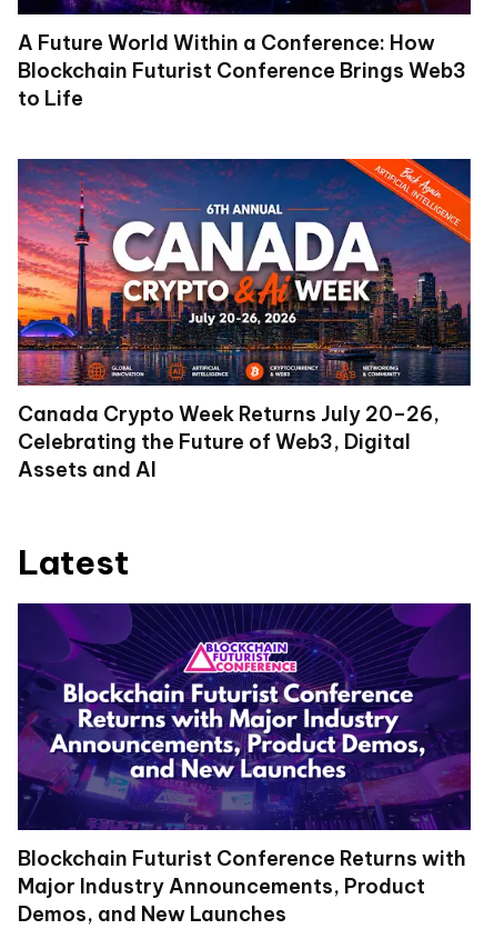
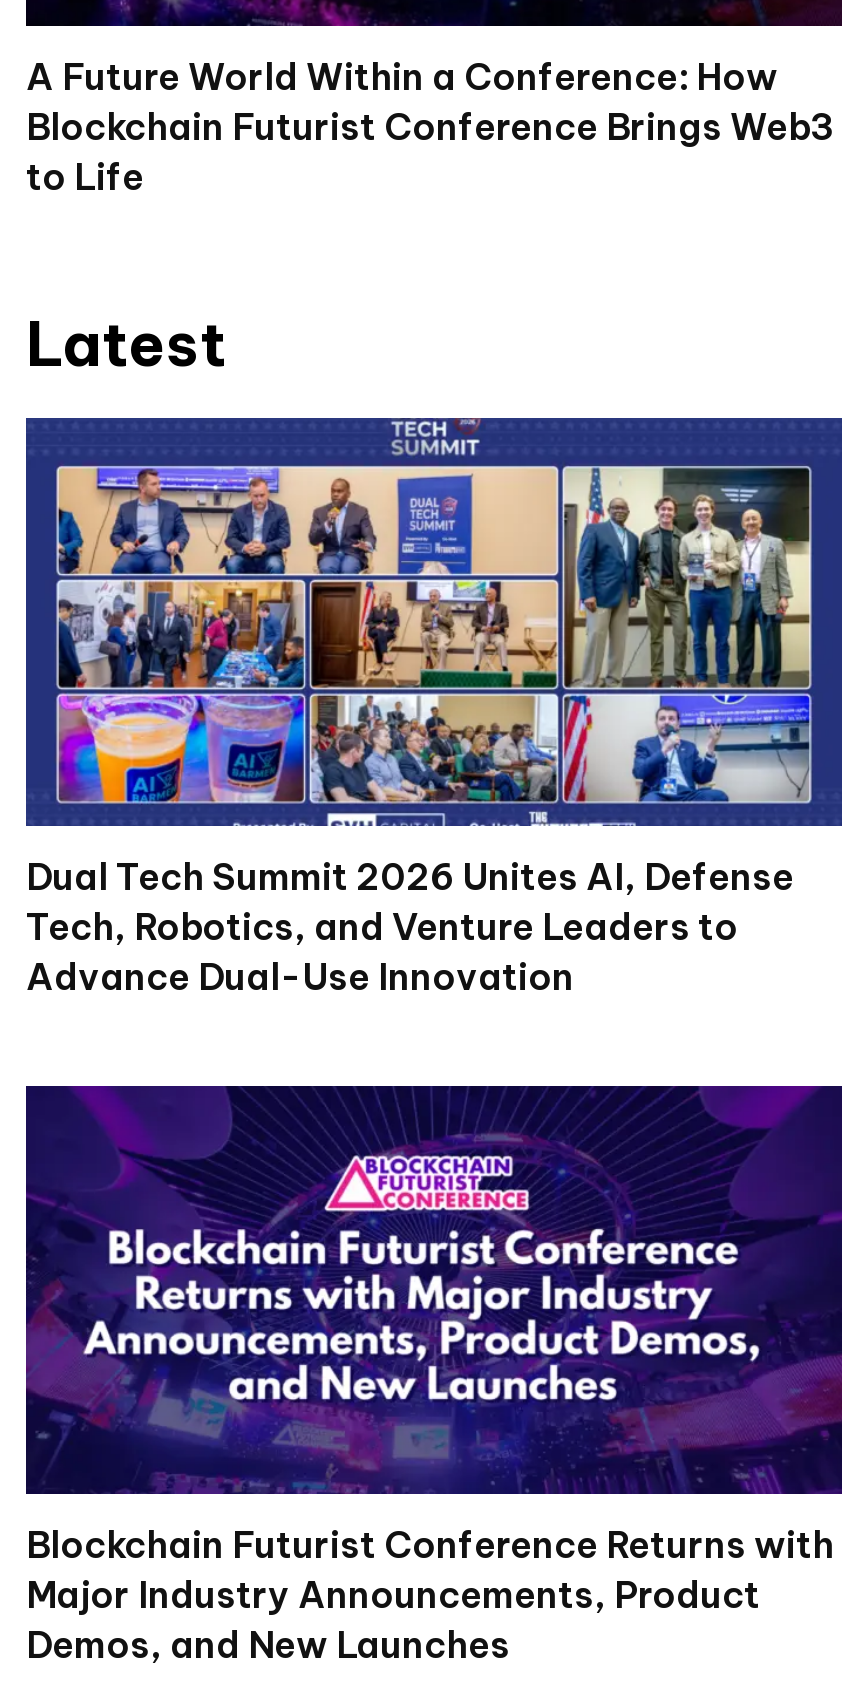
[17,158,472,387] [image] -> [26,416,842,826] [image]
[18,401,440,482] Canada Crypto Week Returns July 20–26, | Celebrating the Future of Web3, Digital | Assets and AI -> none
moved [18,541,129,583] -> [26,306,226,382]: Latest
none -> [26,854,794,1000] Dual Tech Summit 2026 Unites AI, Defense | Tech, Robotics, and Venture Leaders to | Advance Dual-Use Innovation

